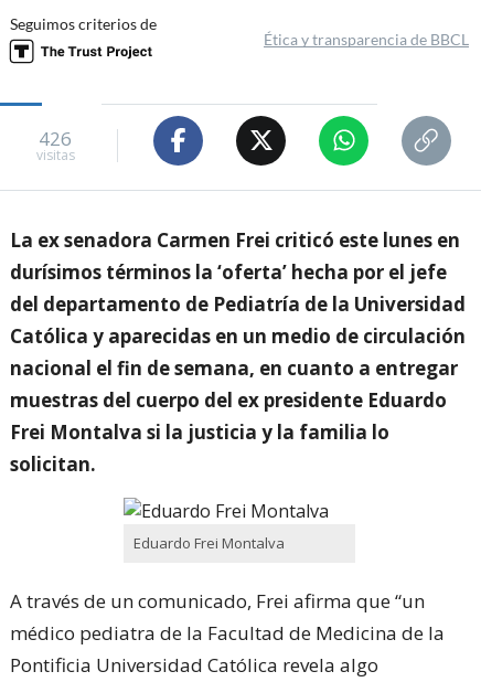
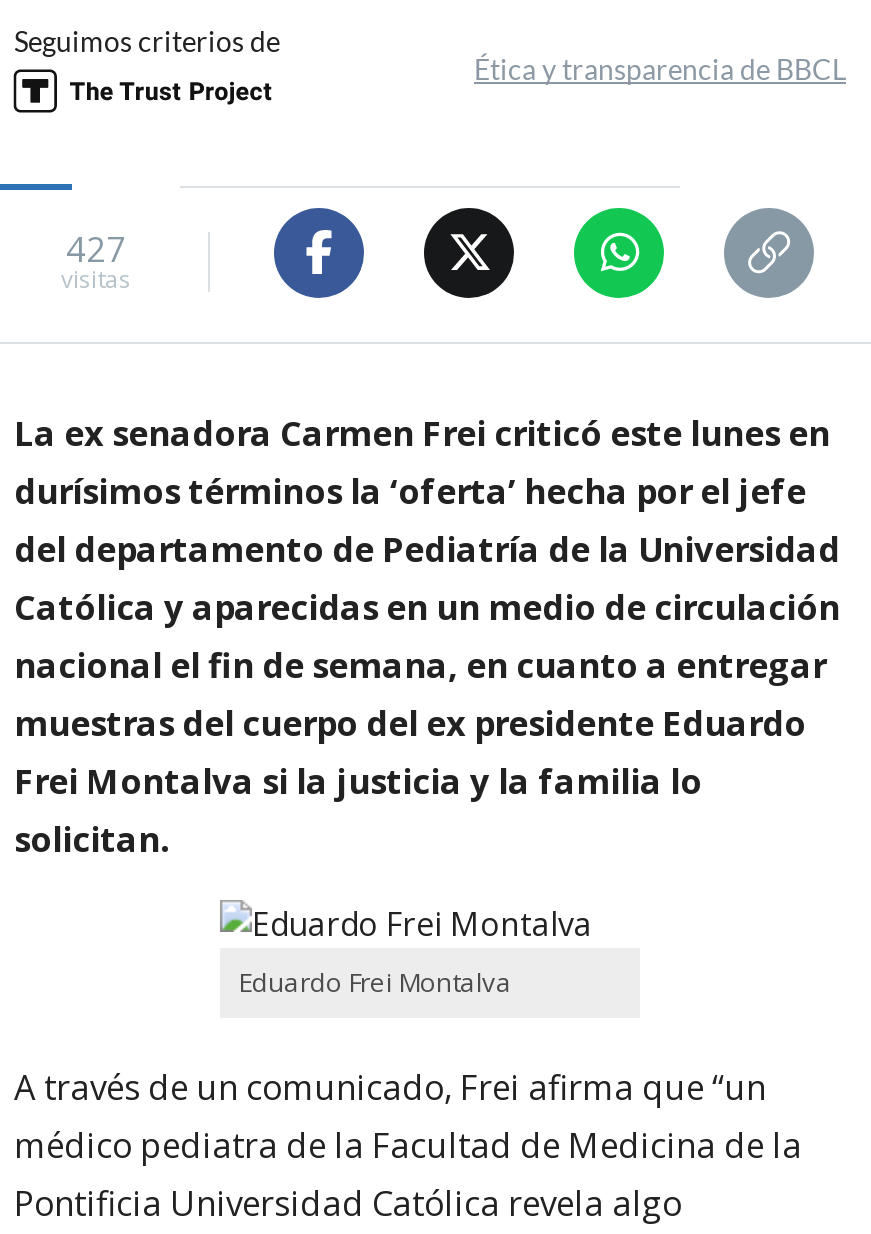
[39,126,72,152] 426 -> [66,227,126,273] 427

